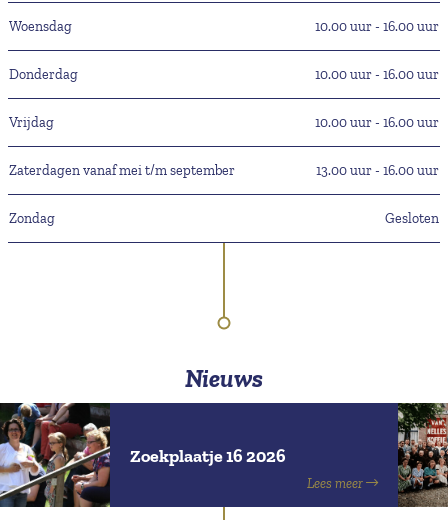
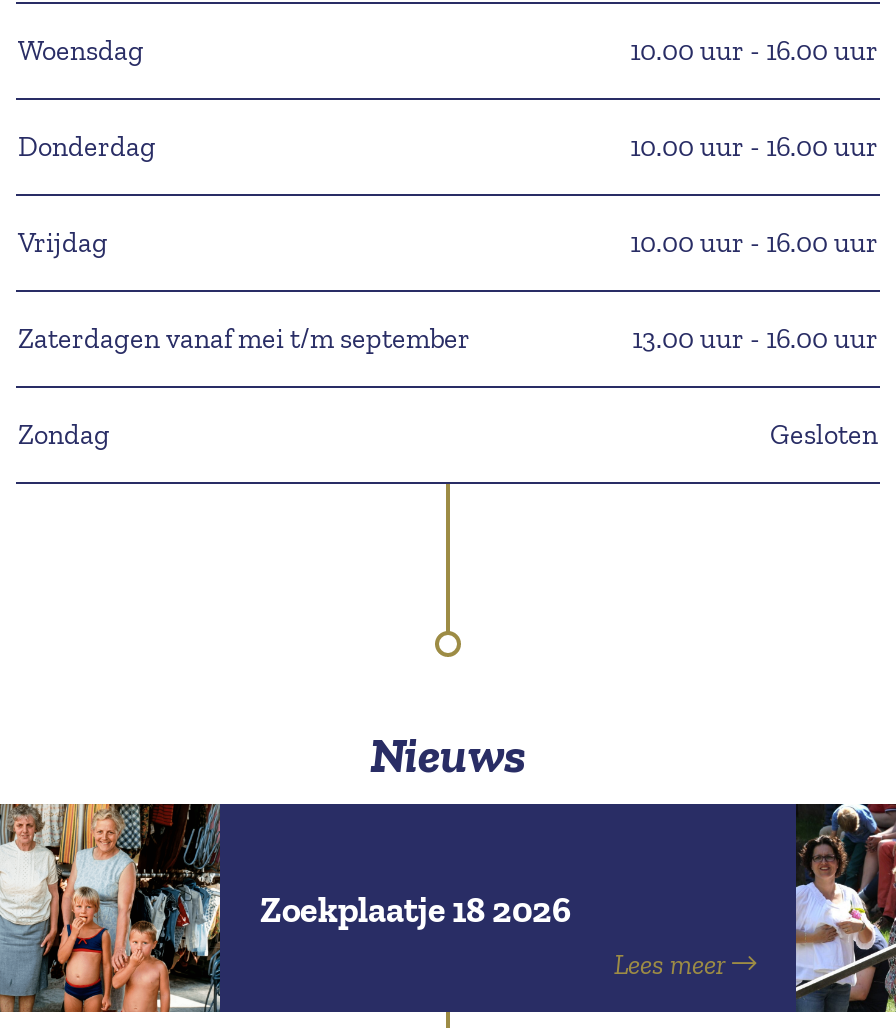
[3,402,286,508] [image] | Zoekplaatje 16 2026 -> [6,802,572,1014] [image] | Zoekplaatje 18 2026
[397,402,445,508] [image] -> [794,802,890,1014] [image]

